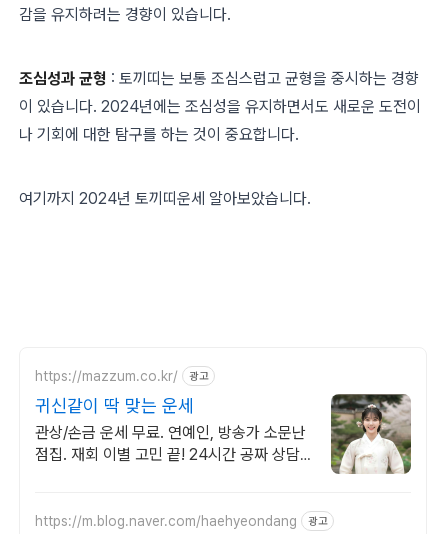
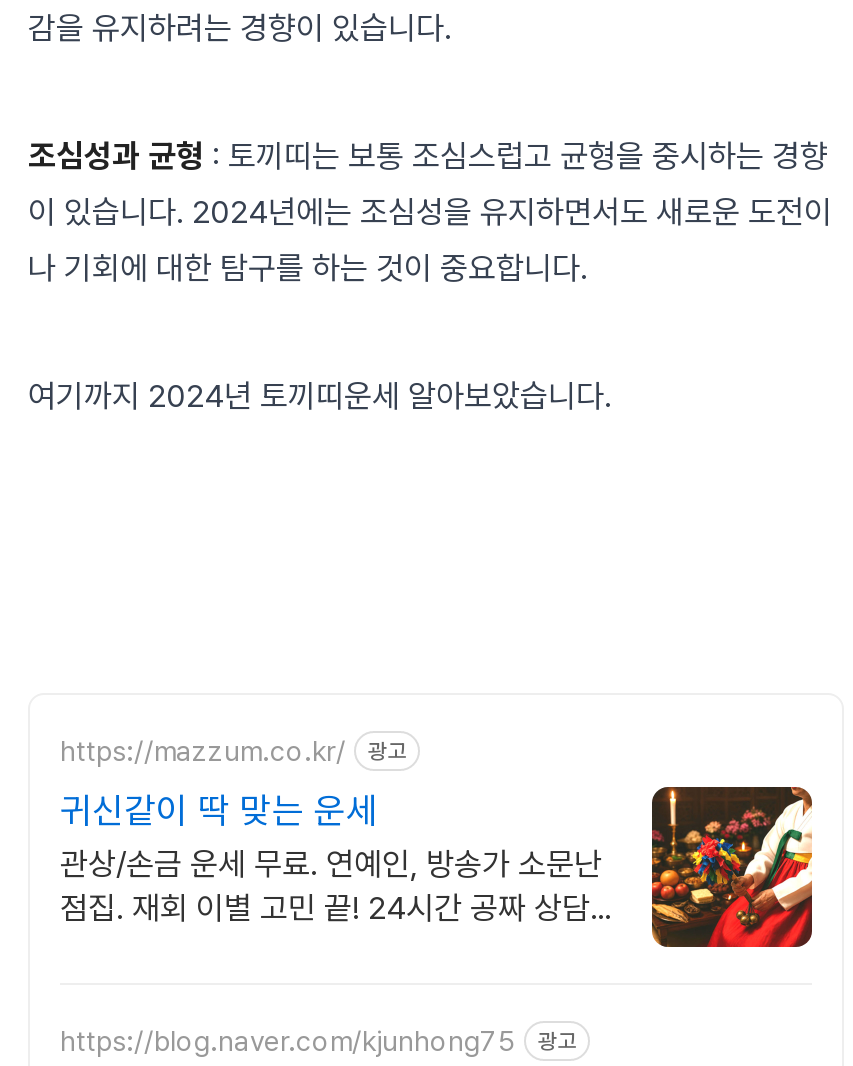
[330,393,412,475] [image] -> [650,787,814,949] [image]
[35,512,297,528] https://m.blog.naver.com/haehyeondang -> [60,1024,516,1056] https://blog.naver.com/kjunhong75

